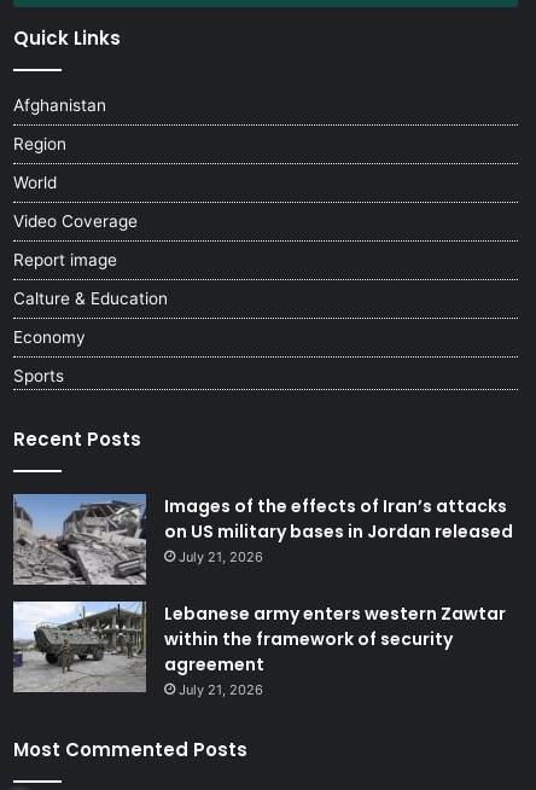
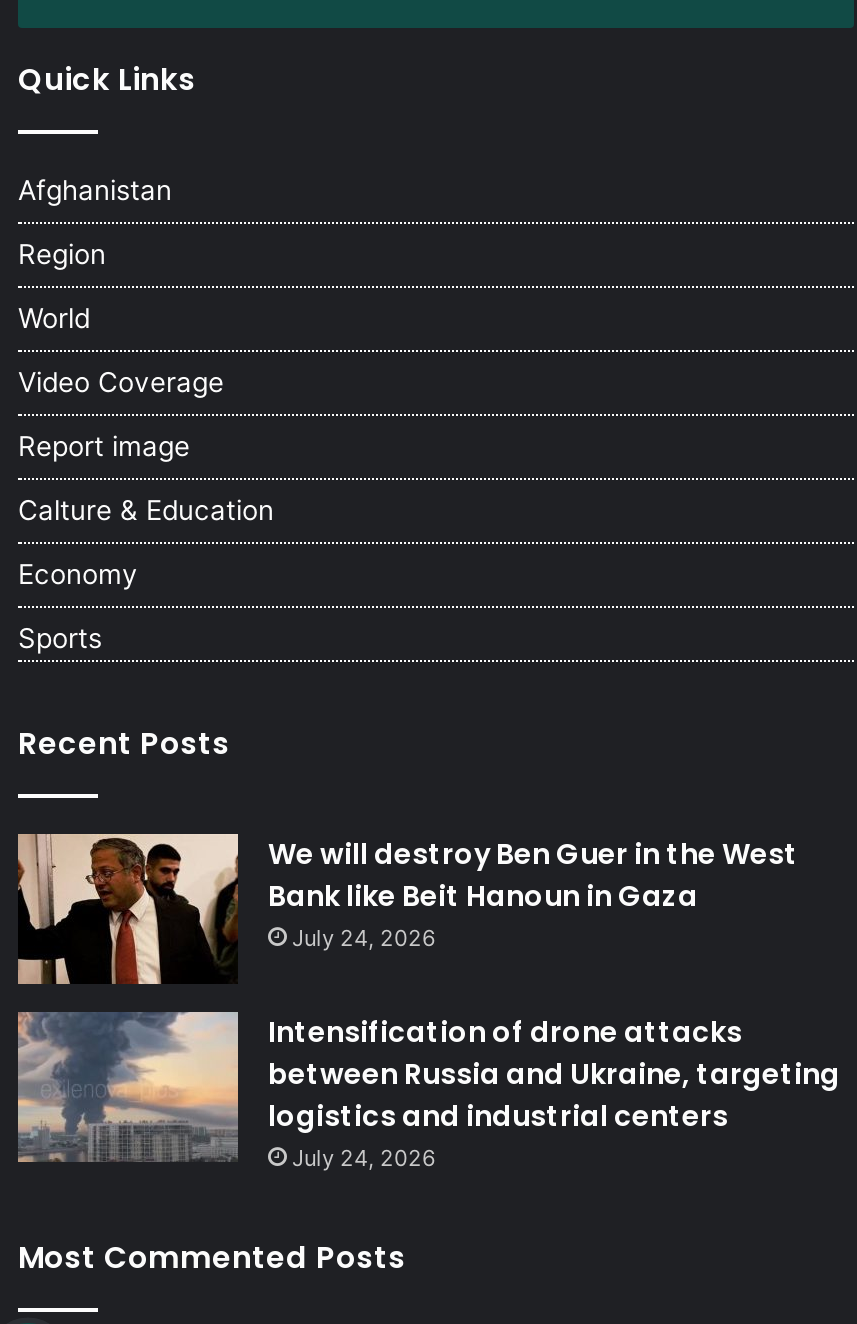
[12,493,513,586] [image] | Images of the effects of Iran’s attacks | on US military bases in Jordan released | July 21, 2026 -> [18,832,798,984] [image] | We will destroy Ben Guer in the West | Bank like Beit Hanoun in Gaza | July 24, 2026
[12,600,506,698] [image] | Lebanese army enters western Zawtar | within the framework of security | agreement | July 21, 2026 -> [16,1010,840,1171] [image] | Intensification of drone attacks | between Russia and Ukraine, targeting | logistics and industrial centers | July 24, 2026

